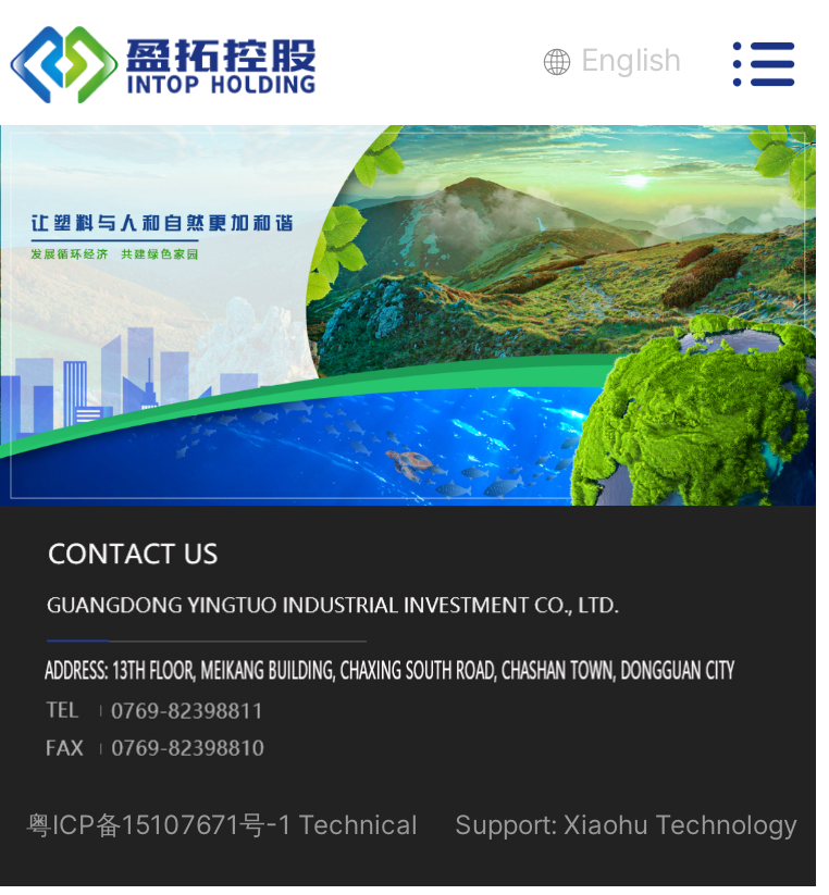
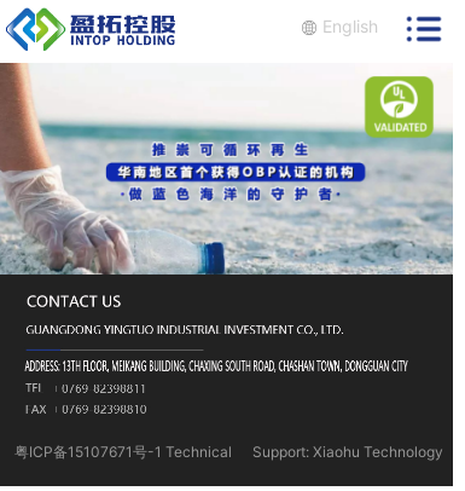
[7,123,818,508] [image] -> [4,62,454,276] [image]

